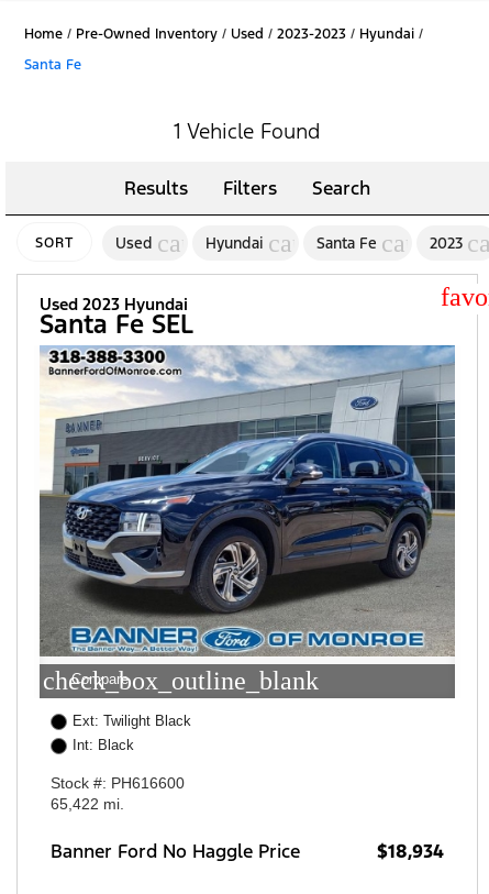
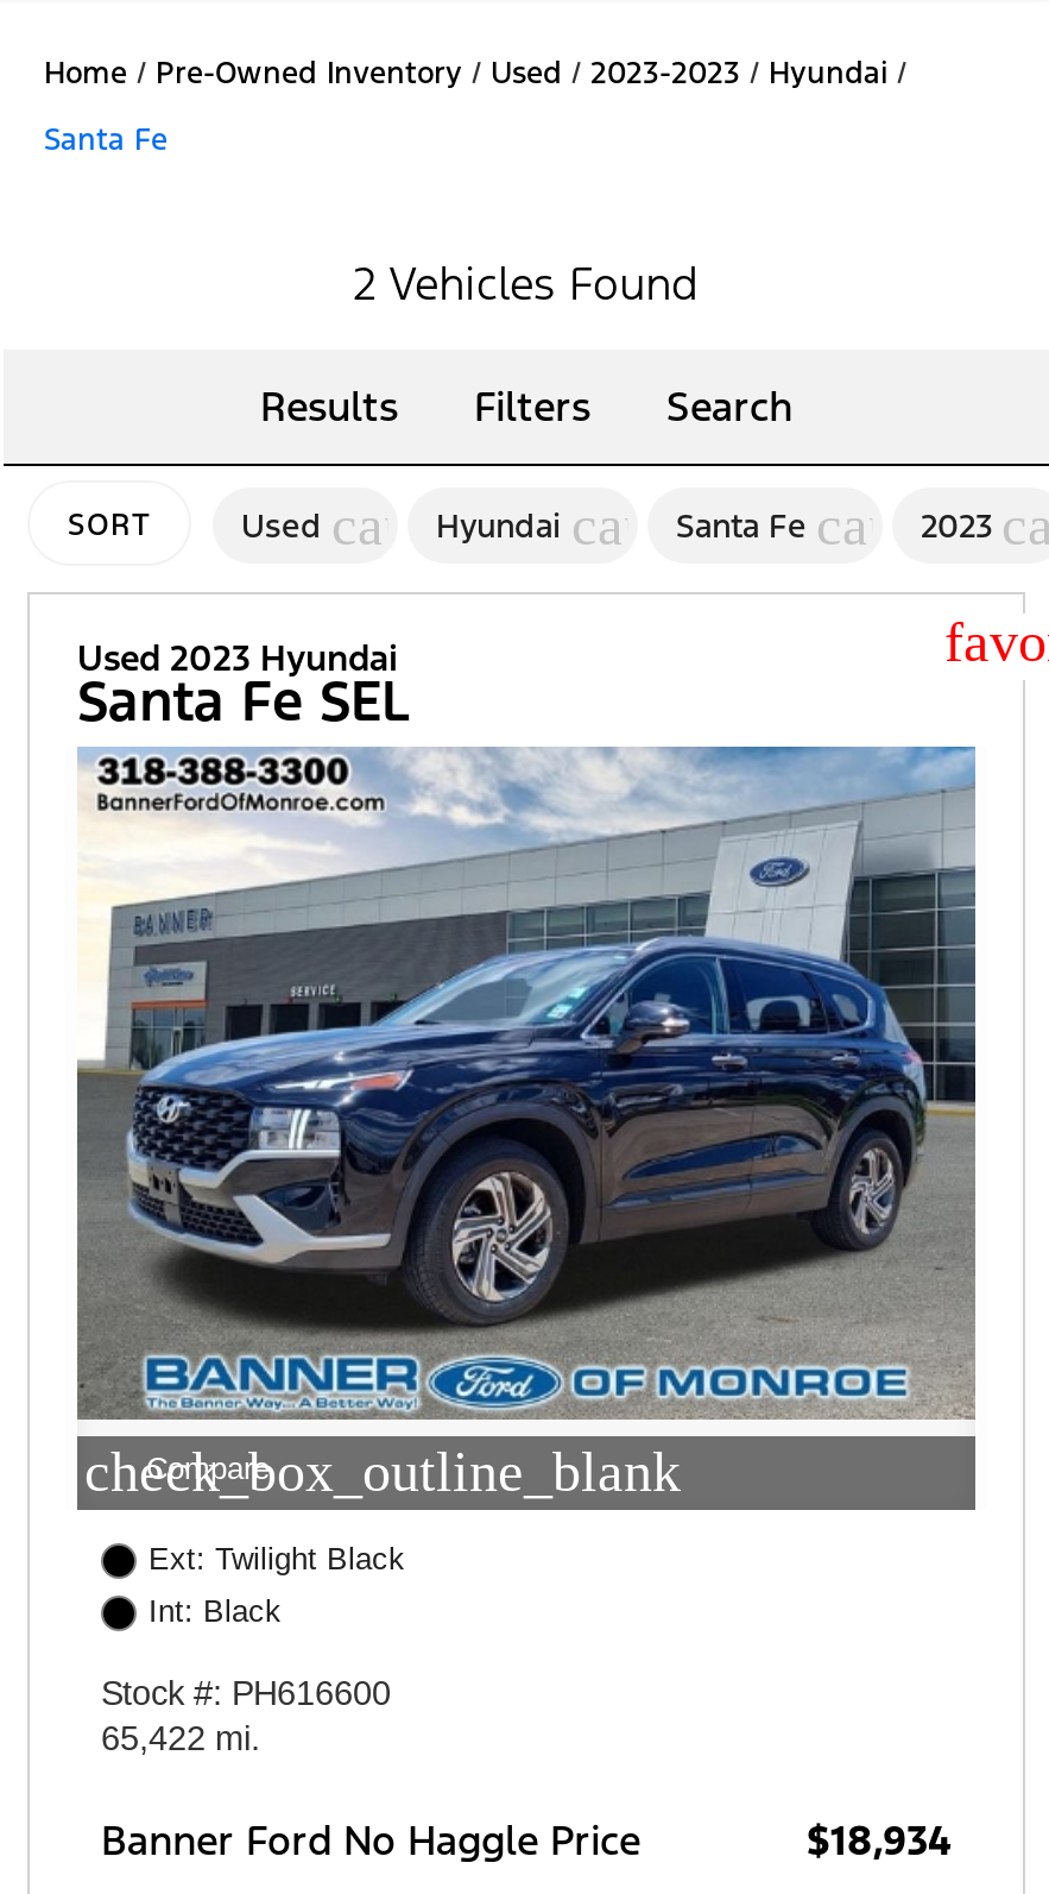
[174,118,321,144] 1 Vehicle Found -> [353,254,700,312] 2 Vehicles Found

